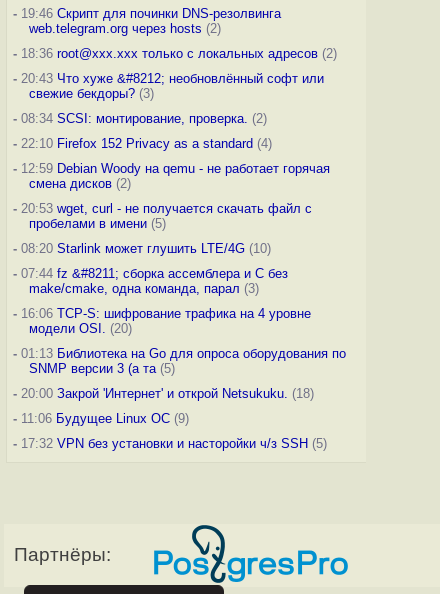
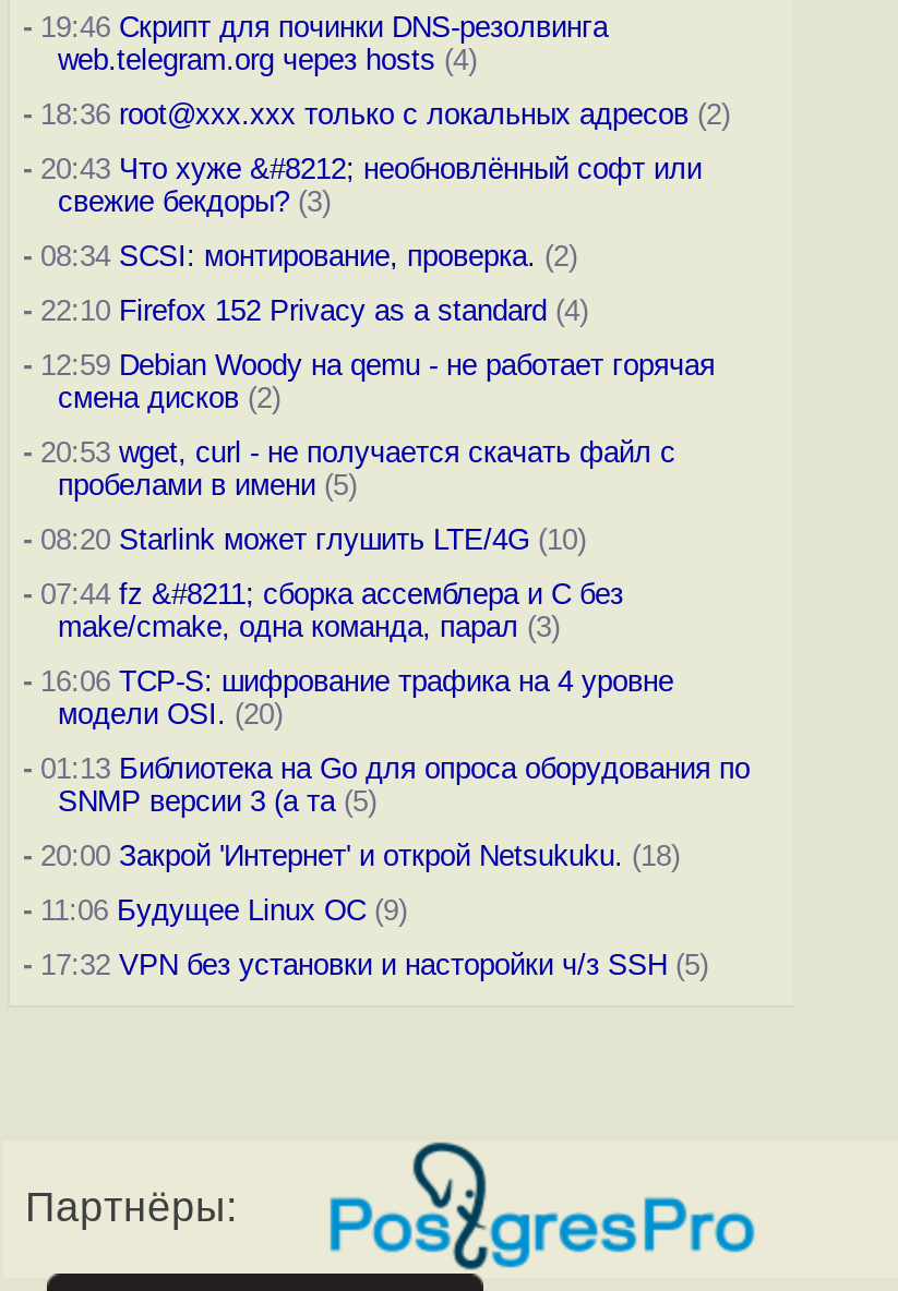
[29,21,221,36] web.telegram.org через hosts (2) -> [58,44,477,76] web.telegram.org через hosts (4)

